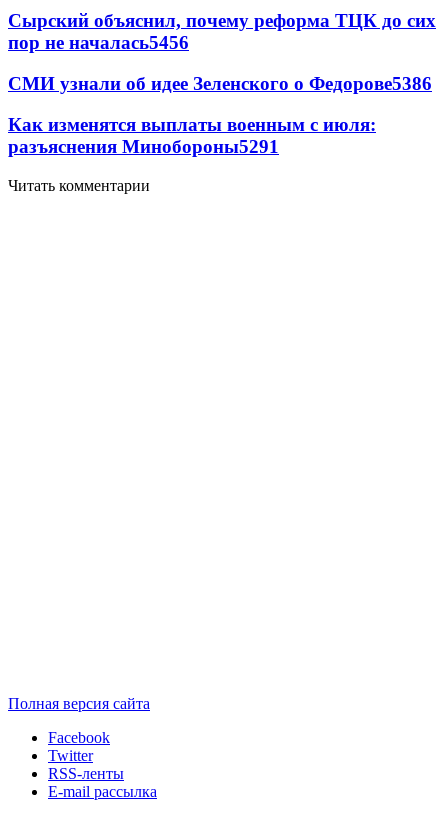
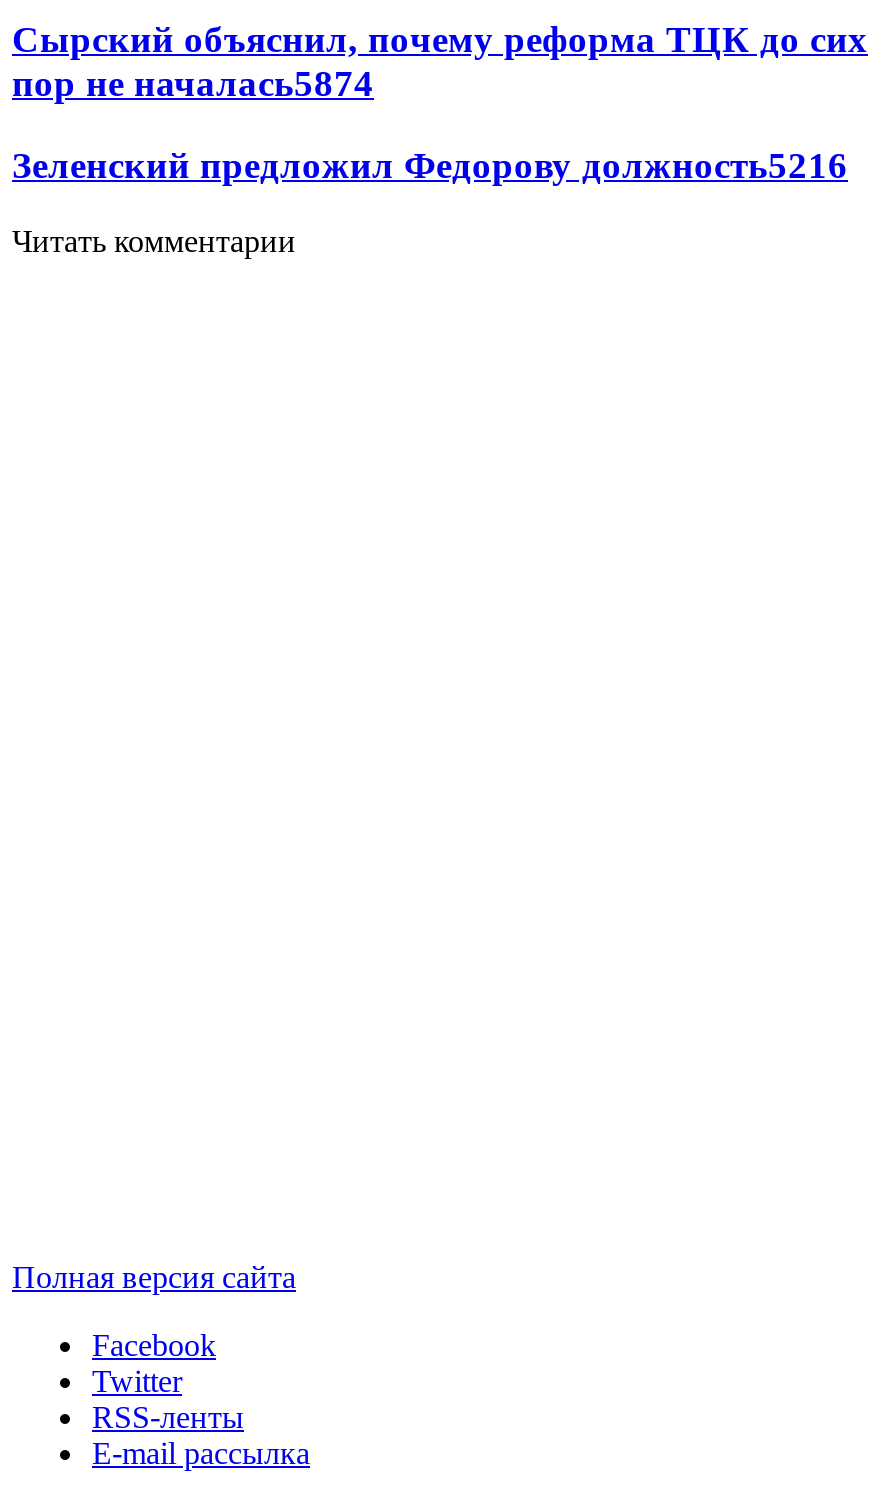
[8,32,432,157] пор не началась5456 | СМИ узнали об идее Зеленского о Федорове5386 | Как изменятся выплаты военным с июля: | разъяснения Минобороны5291 -> [12,62,848,185] пор не началась5874 | Зеленский предложил Федорову должность5216

